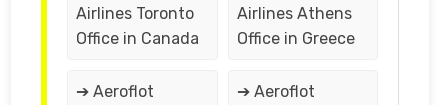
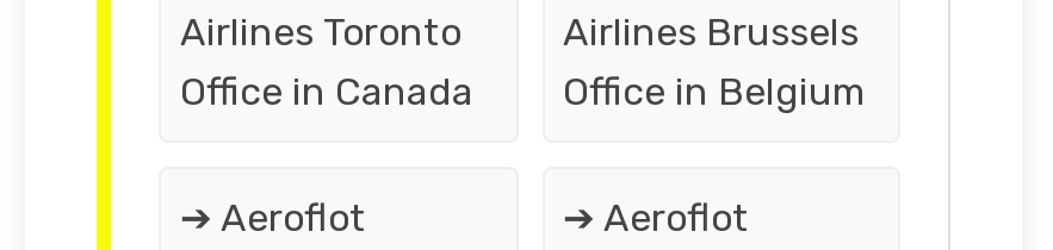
[236,4,351,23] Airlines Athens -> [563,9,859,54] Airlines Brussels
[236,29,354,48] Office in Greece -> [563,68,866,114] Office in Belgium

